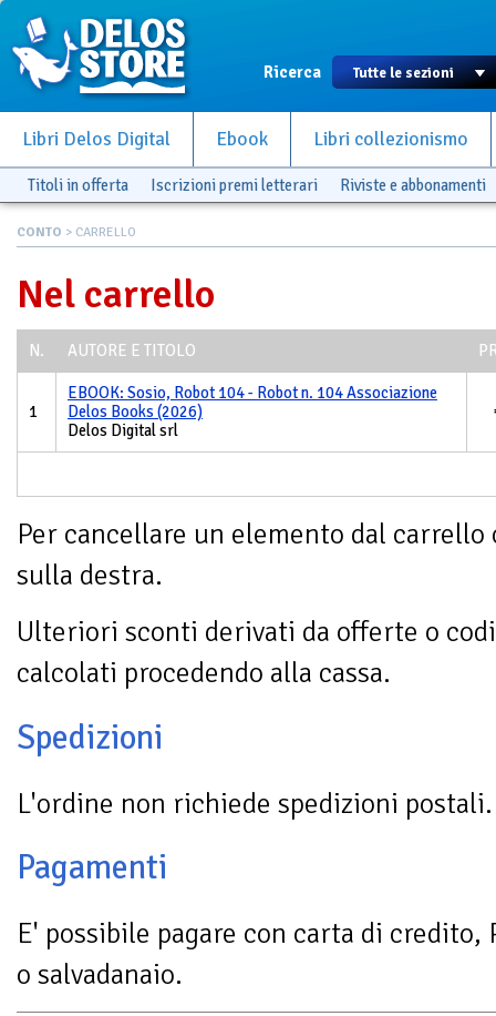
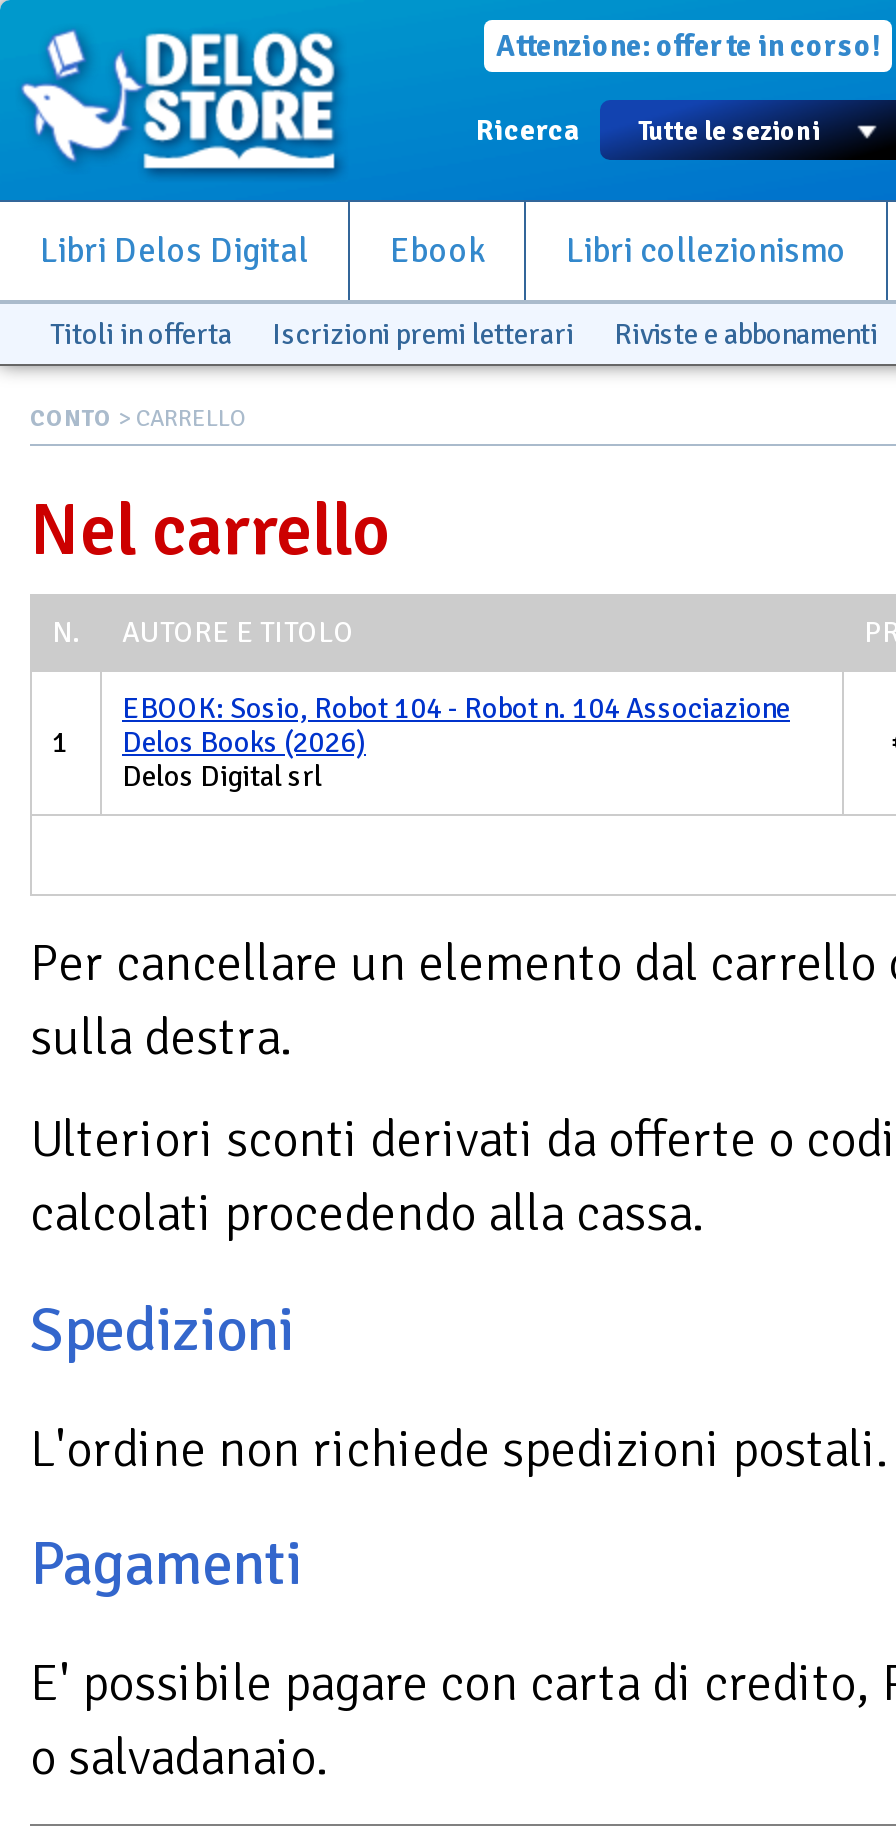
none -> [496,28,880,64] Attenzione: offerte in corso!

